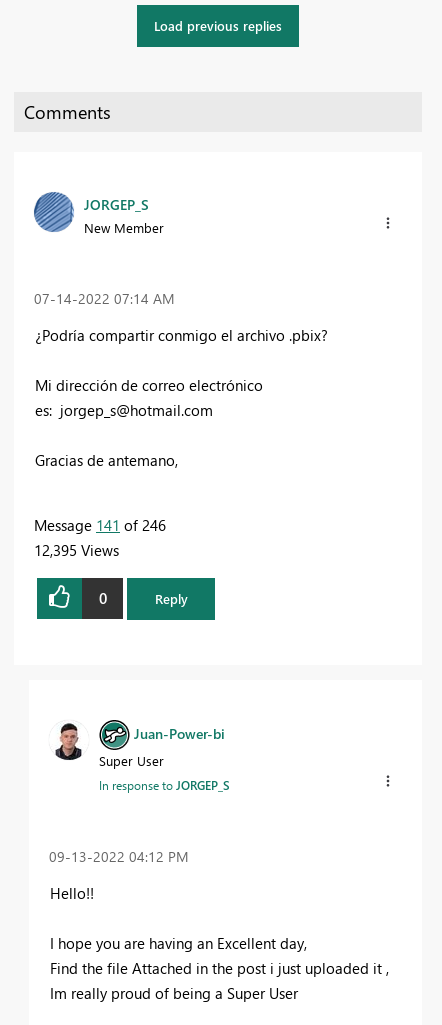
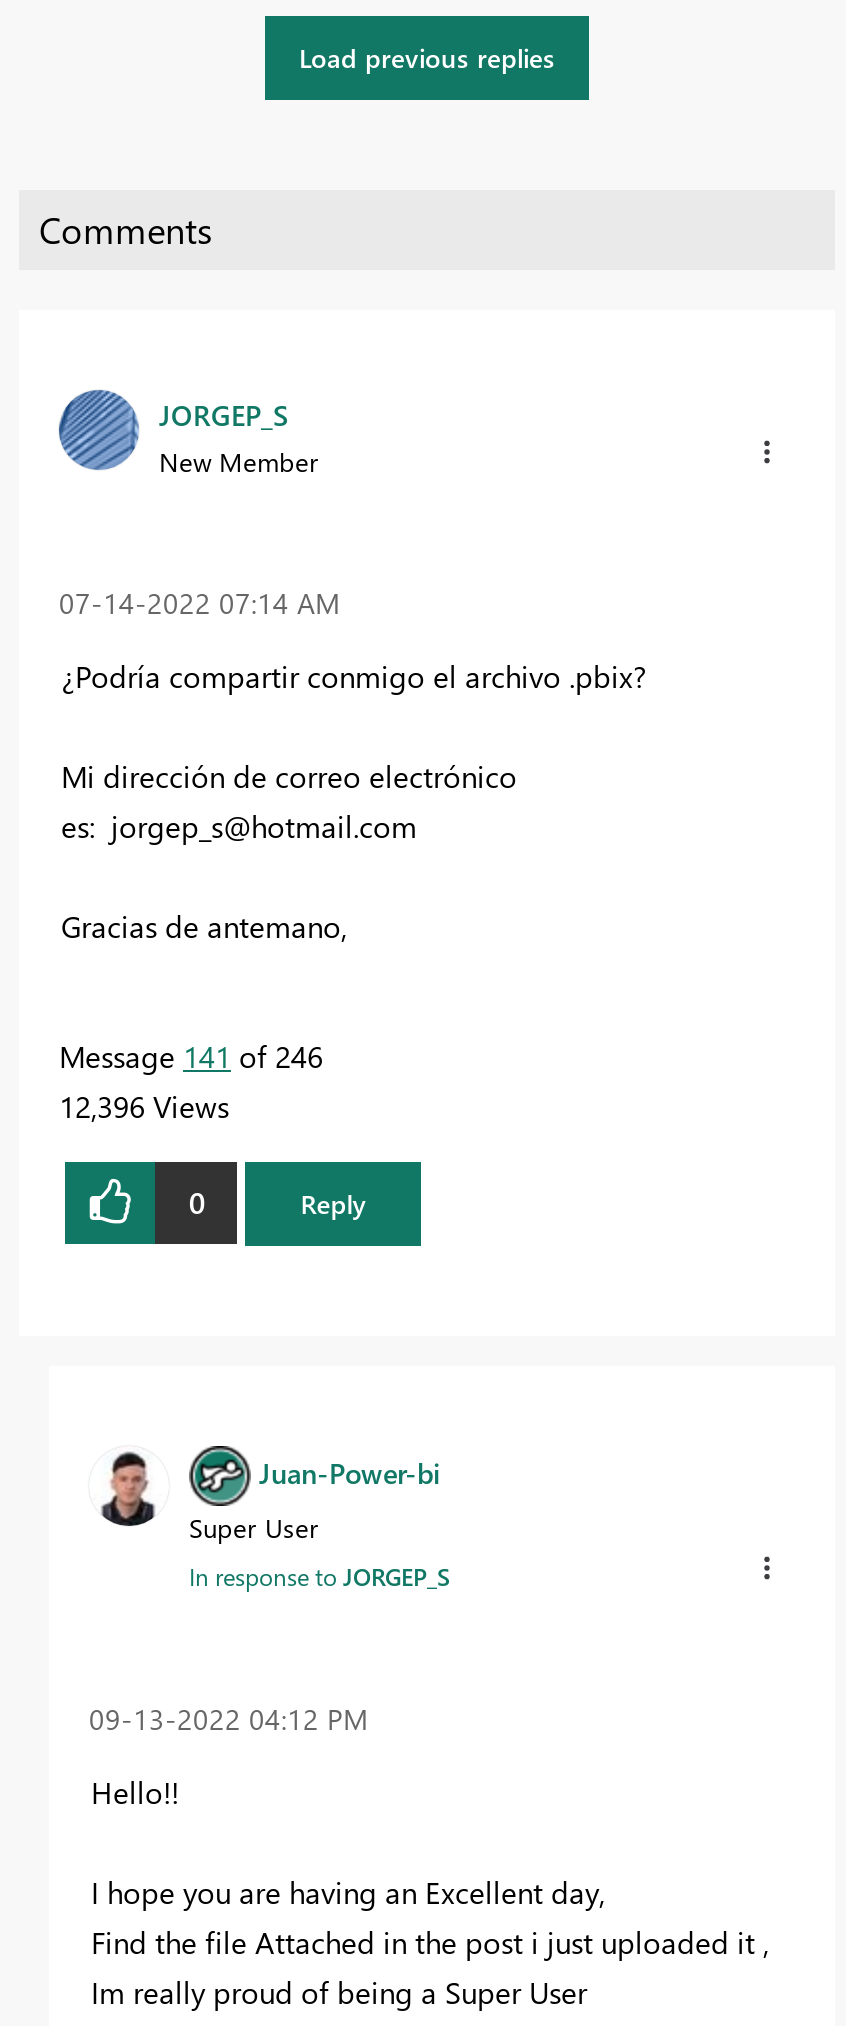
[34,540,119,560] 12,395 Views -> [59,1086,229,1126] 12,396 Views

